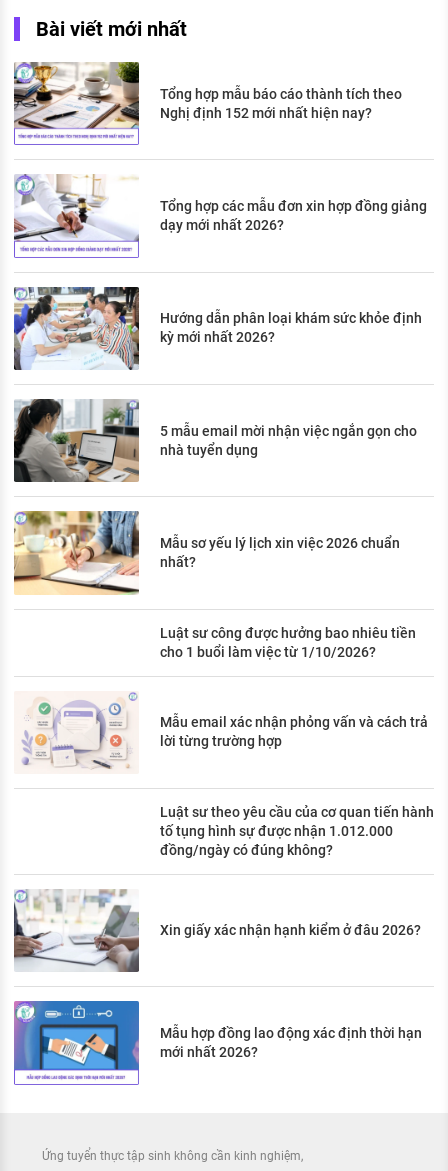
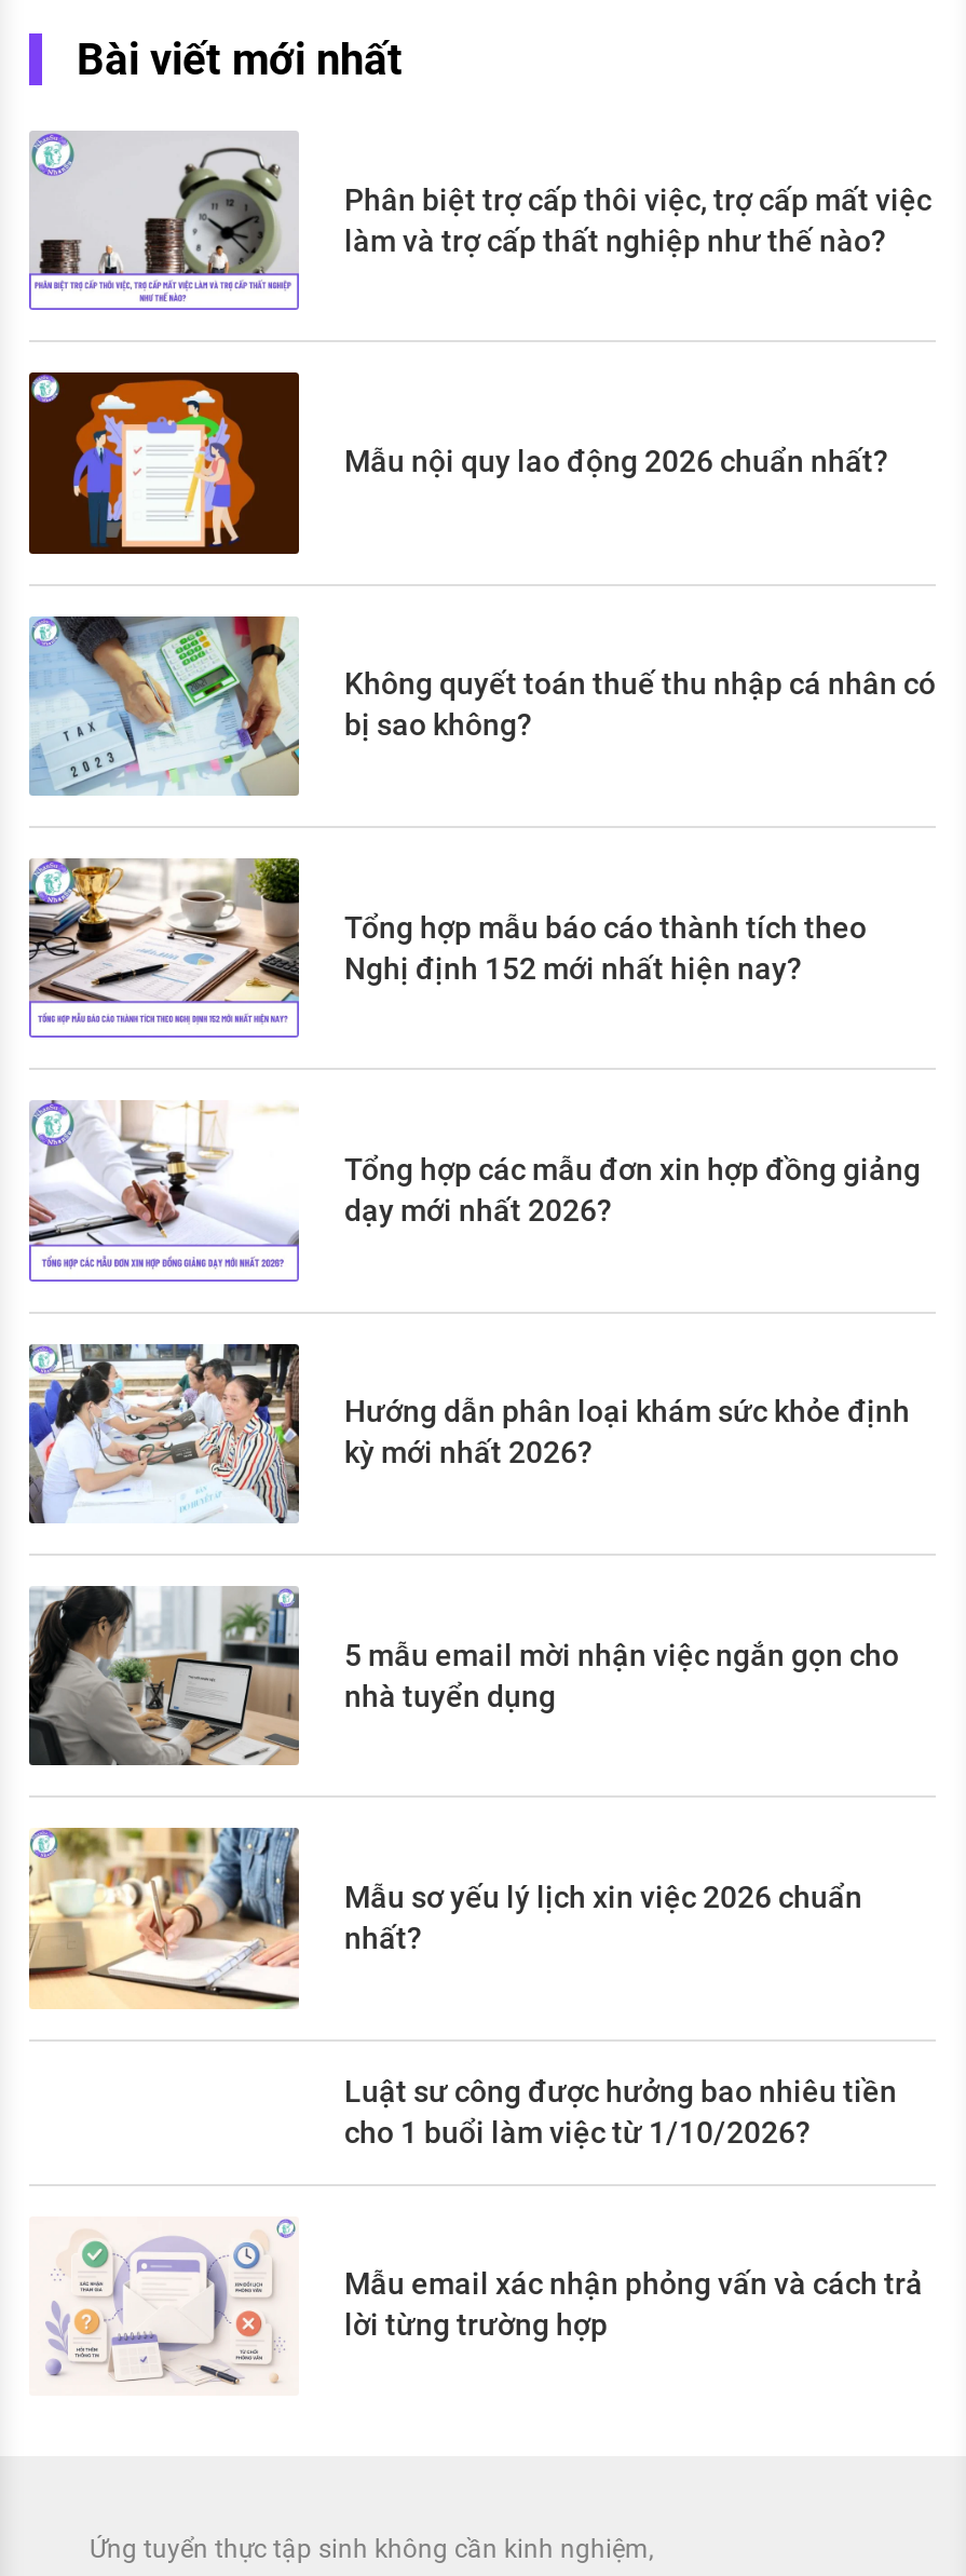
none -> [27,370,888,556] [image] | Mẫu nội quy lao động 2026 chuẩn nhất?
none -> [29,131,931,303] [image] | Phân biệt trợ cấp thôi việc, trợ cấp mất việc | làm và trợ cấp thất nghiệp như thế nào?
none -> [29,614,936,798] [image] | Không quyết toán thuế thu nhập cá nhân có | bị sao không?
moved [11,60,428,749] -> [23,854,923,2342]: [image] | Tổng hợp mẫu báo cáo thành tích theo | Nghị định 152 mới nhất hiện nay? | ... | Mẫu email xác nhận phỏng vấn và cách trả | lời từng trường hợp
[160,804,434,858] Luật sư theo yêu cầu của cơ quan tiến hành | tố tụng hình sự được nhận 1.012.000 | đồng/ngày có đúng không? -> none
[13,889,421,973] [image] | Xin giấy xác nhận hạnh kiểm ở đâu 2026? -> none
[13,1000,422,1085] [image] | Mẫu hợp đồng lao động xác định thời hạn | mới nhất 2026? -> none

